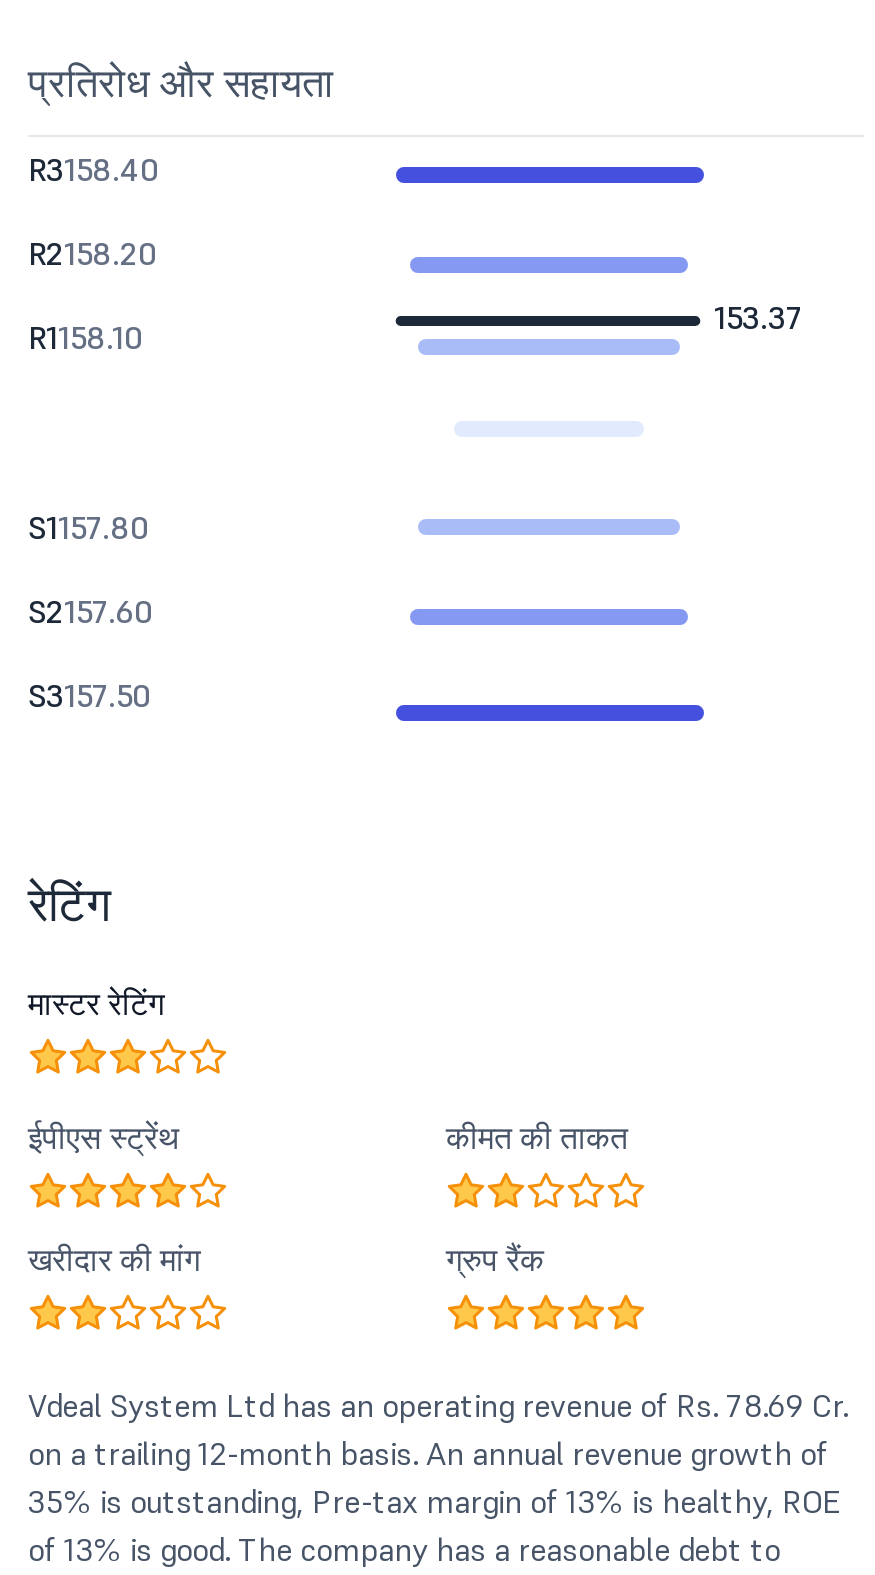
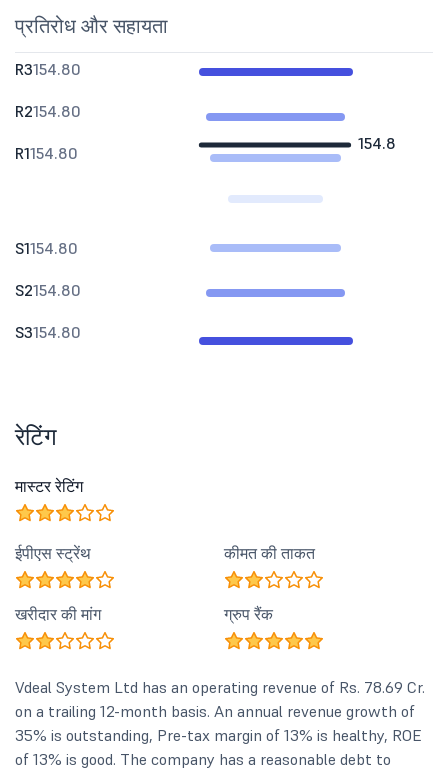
[28,149,160,189] R3158.40 -> [15,59,81,79] R3154.80
[28,233,158,273] R2158.20 -> [15,101,81,121] R2154.80
[714,296,804,336] 153.37 -> [358,133,396,153] 154.8
[28,317,144,357] R1158.10 -> [15,143,78,163] R1154.80
[28,507,150,547] S1157.80 -> [15,238,78,258] S1154.80
[28,591,154,631] S2157.60 -> [15,280,81,300] S2154.80
[28,675,152,715] S3157.50 -> [15,322,81,342] S3154.80

